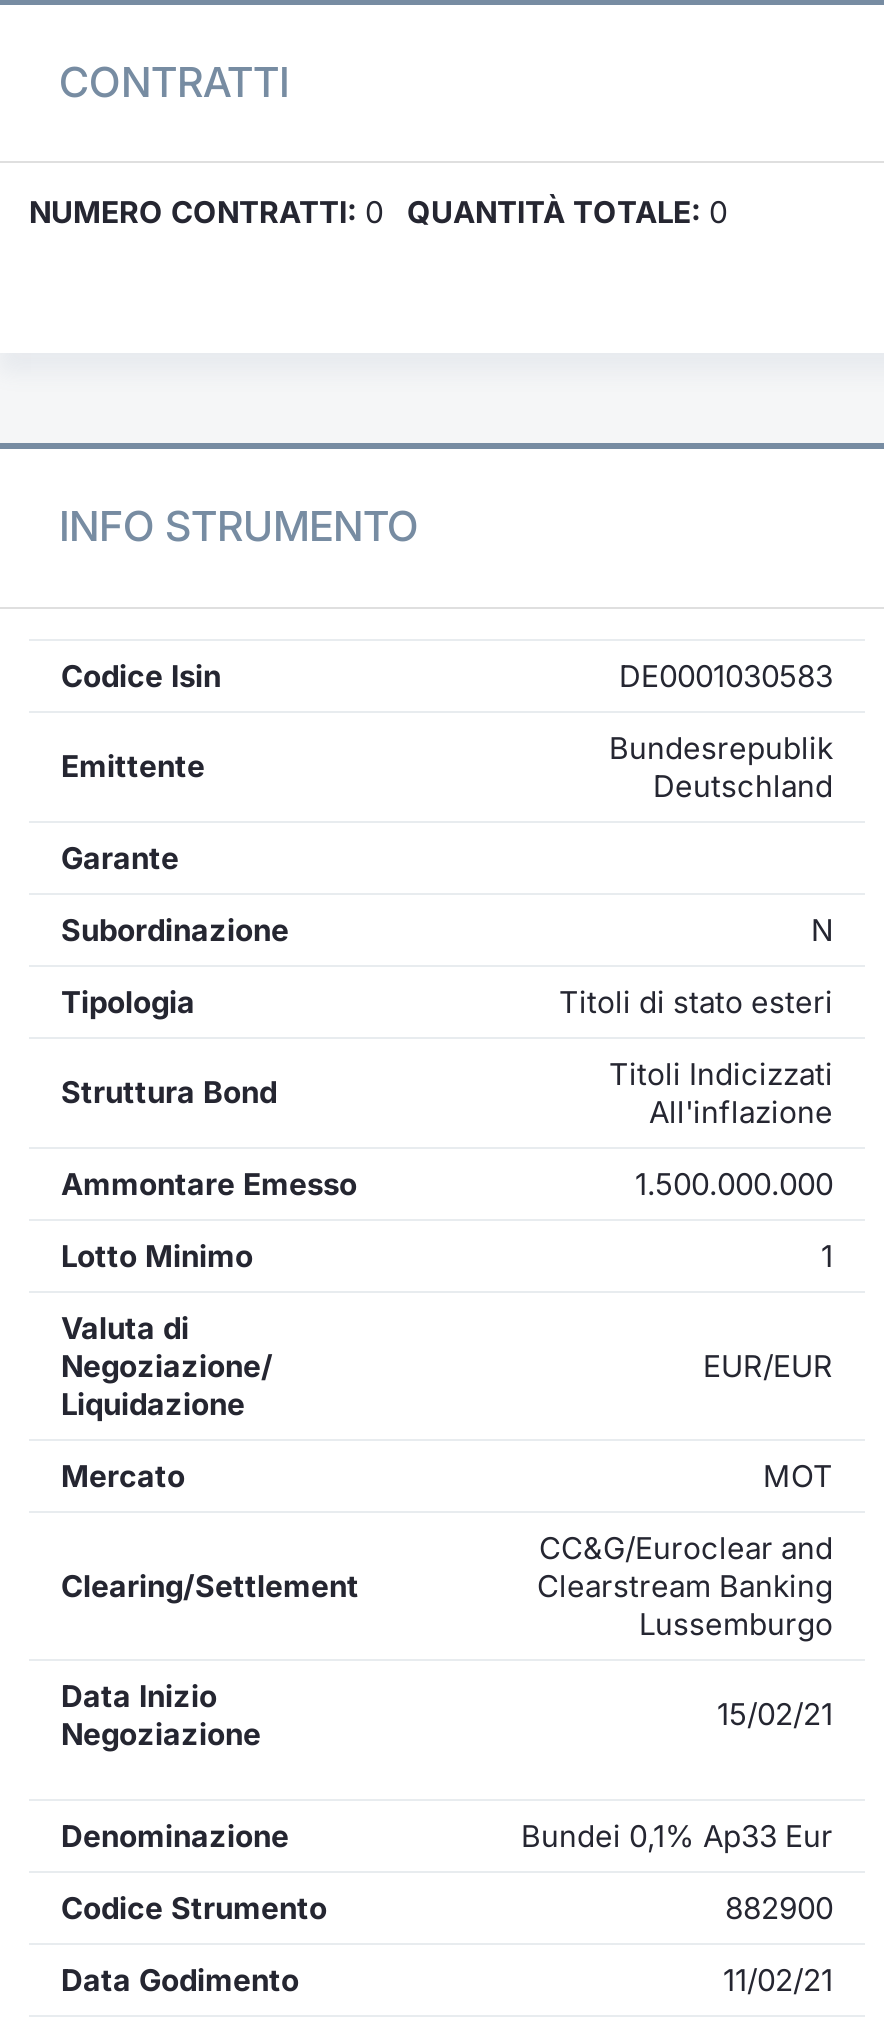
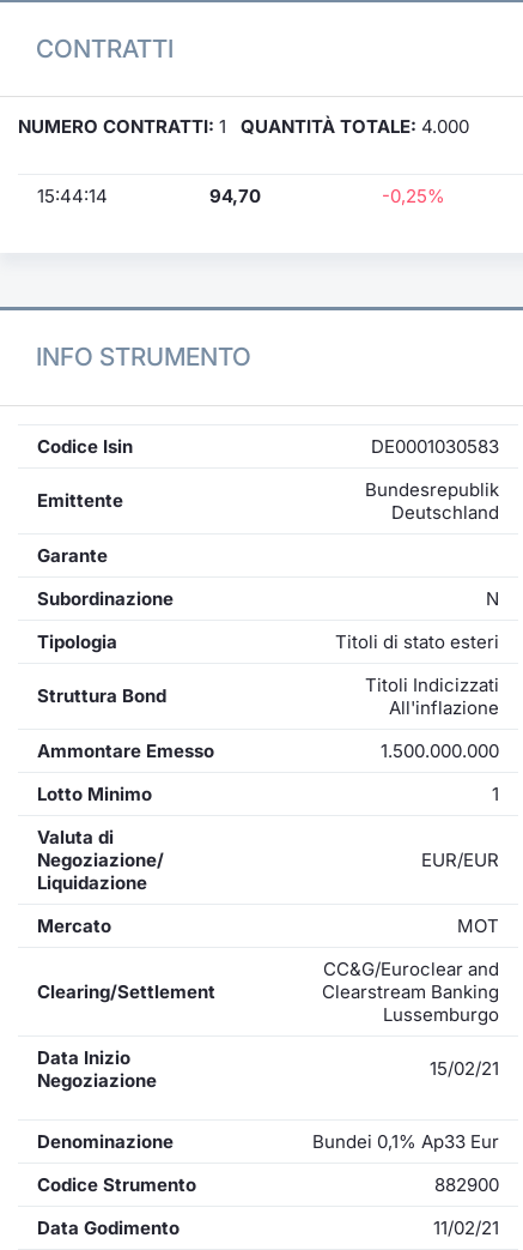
[29,193,727,231] NUMERO CONTRATTI: 0 QUANTITÀ TOTALE: 0 -> [18,115,469,207] NUMERO CONTRATTI: 1 QUANTITÀ TOTALE: 4.000 | 15:44:14 | 94,70 | -0,25%

